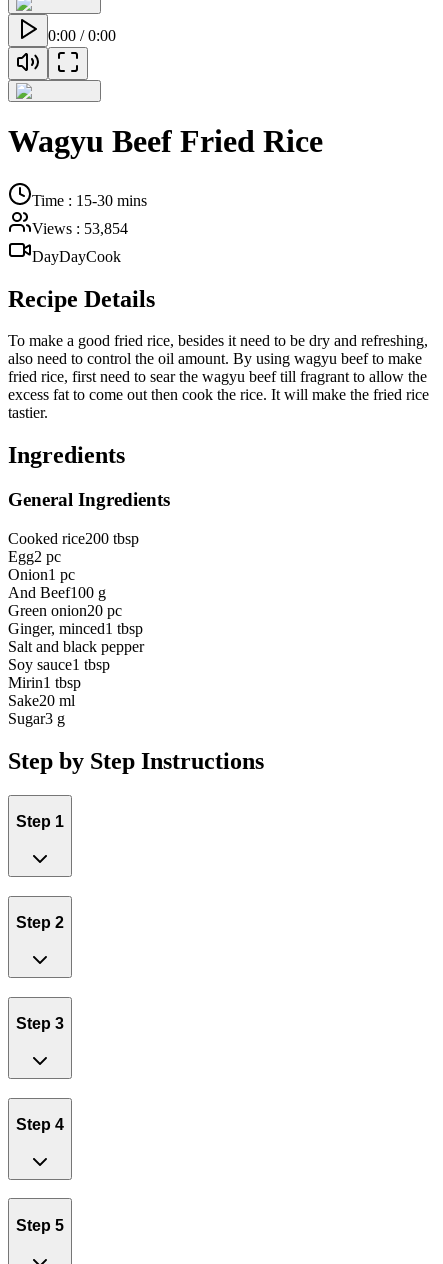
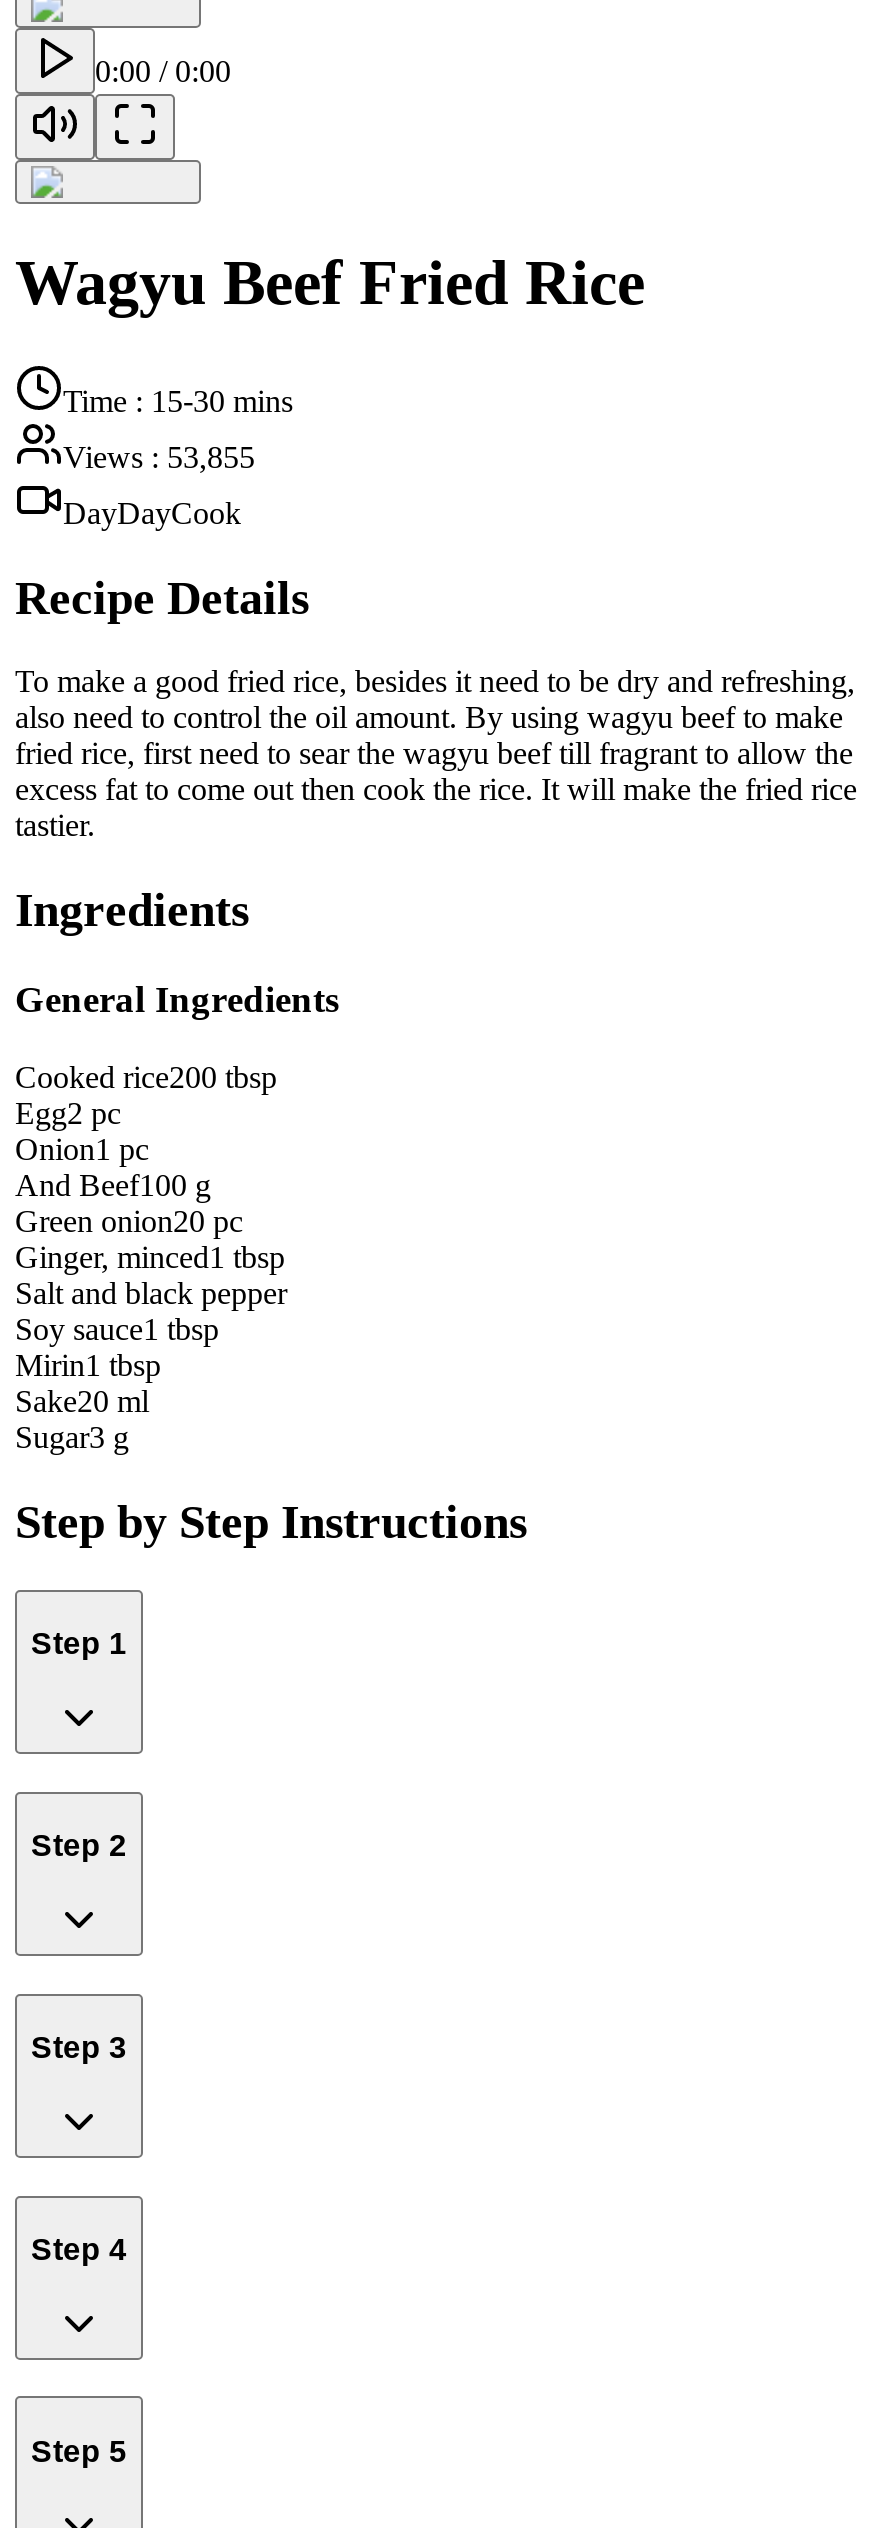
[32,220,128,237] Views: 53,854 -> [63,439,255,473] Views: 53,855

